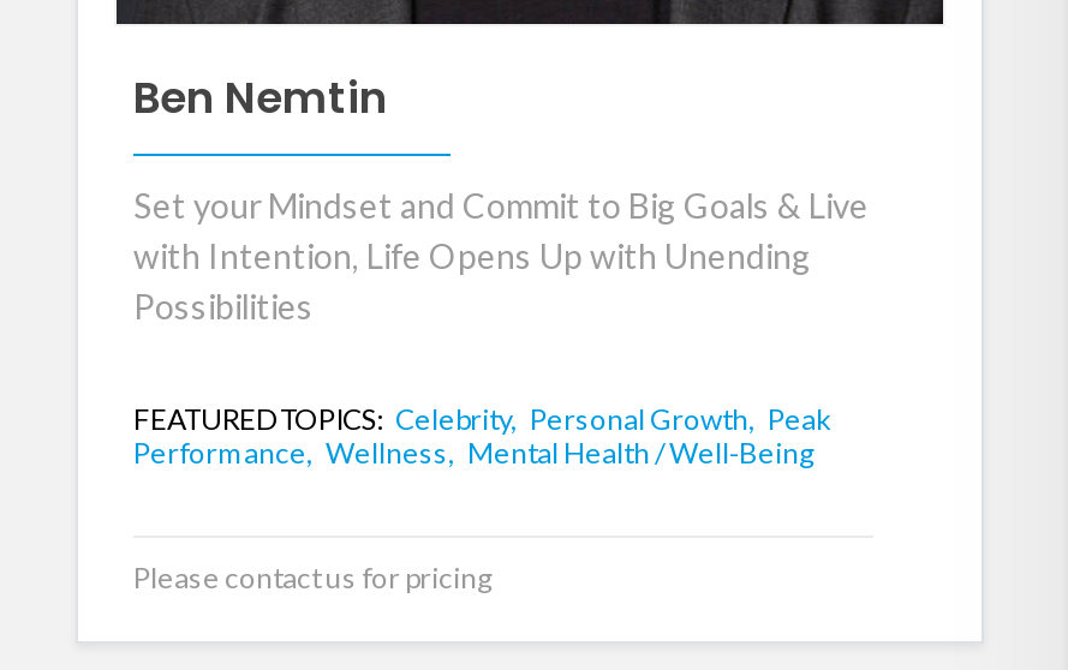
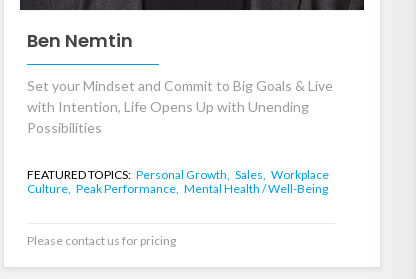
[133,402,830,472] FEATURED TOPICS: Celebrity, Personal Growth, Peak | Performance, Wellness, Mental Health / Well-Being -> [27,167,329,196] FEATURED TOPICS: Personal Growth, Sales, Workplace | Culture, Peak Performance, Mental Health / Well-Being

